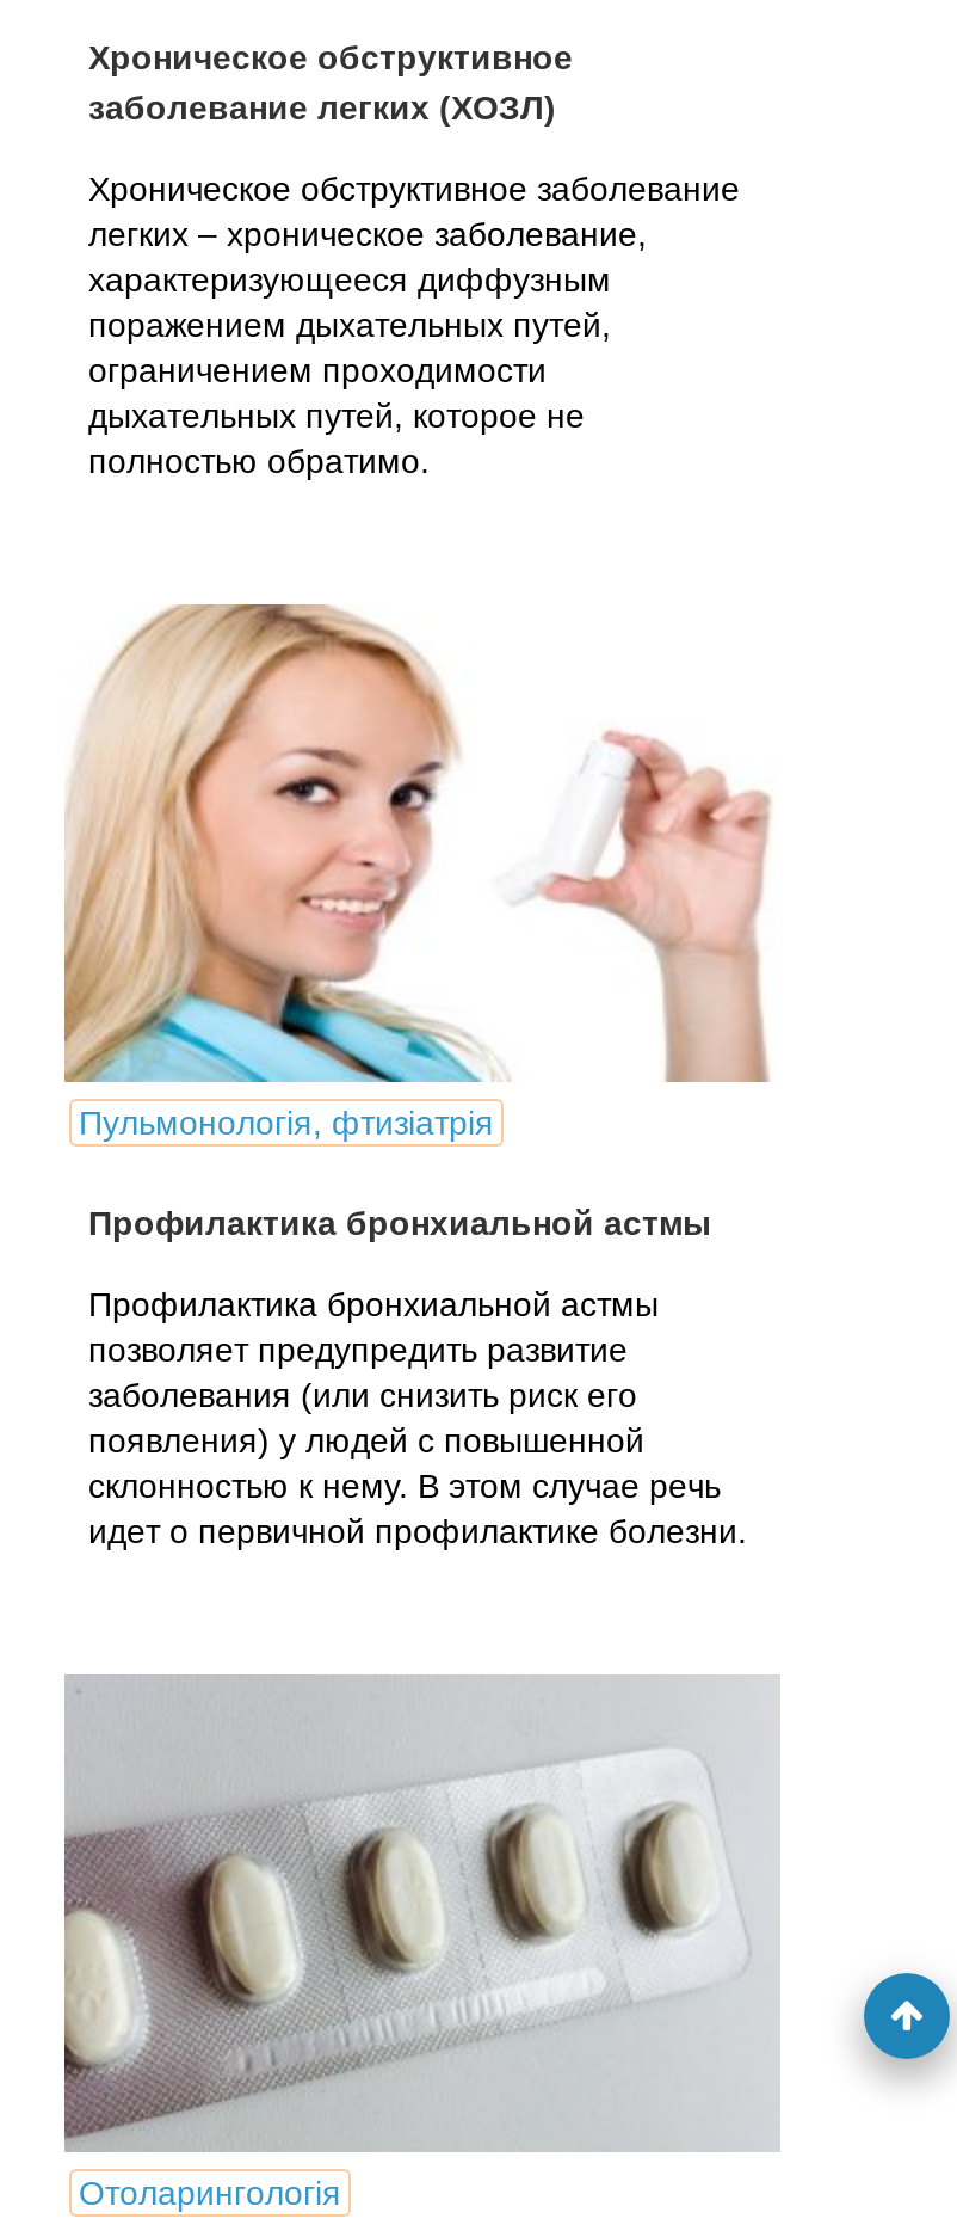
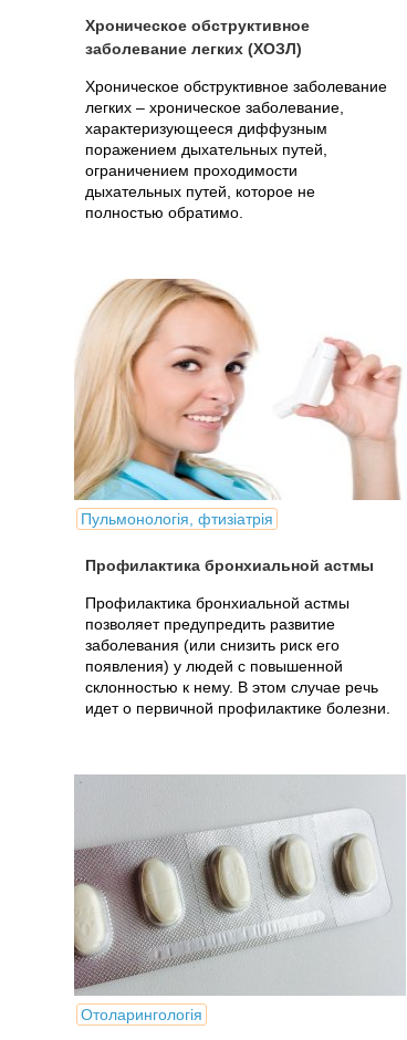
[854,1971,950,2085] [image] -> none

